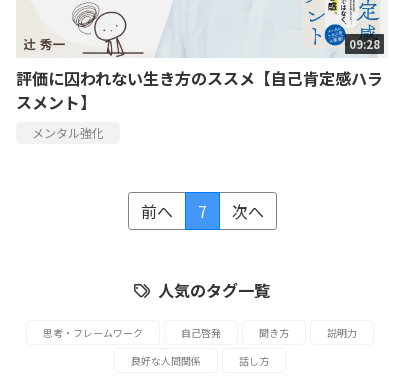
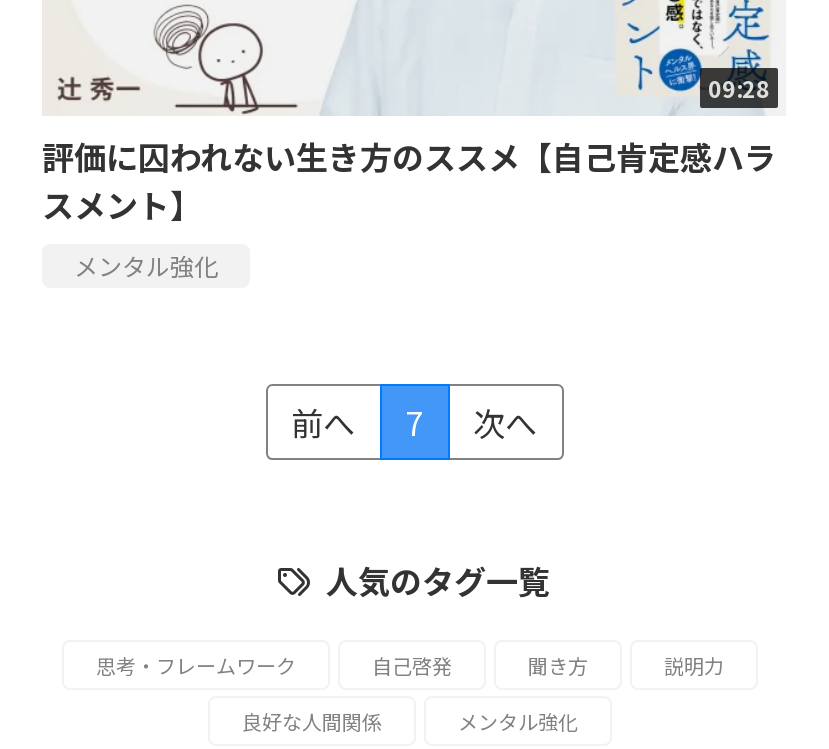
[239,353,269,368] 話し方 -> [458,707,578,737] メンタル強化

